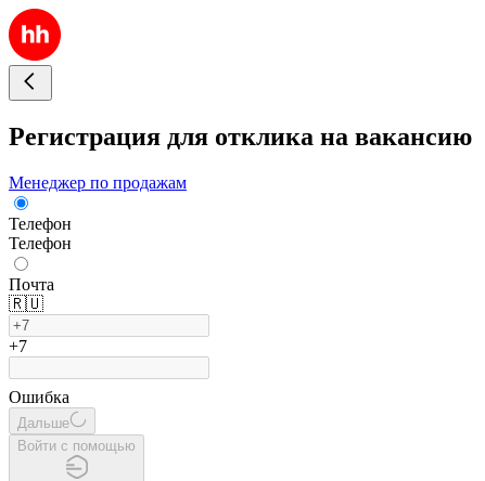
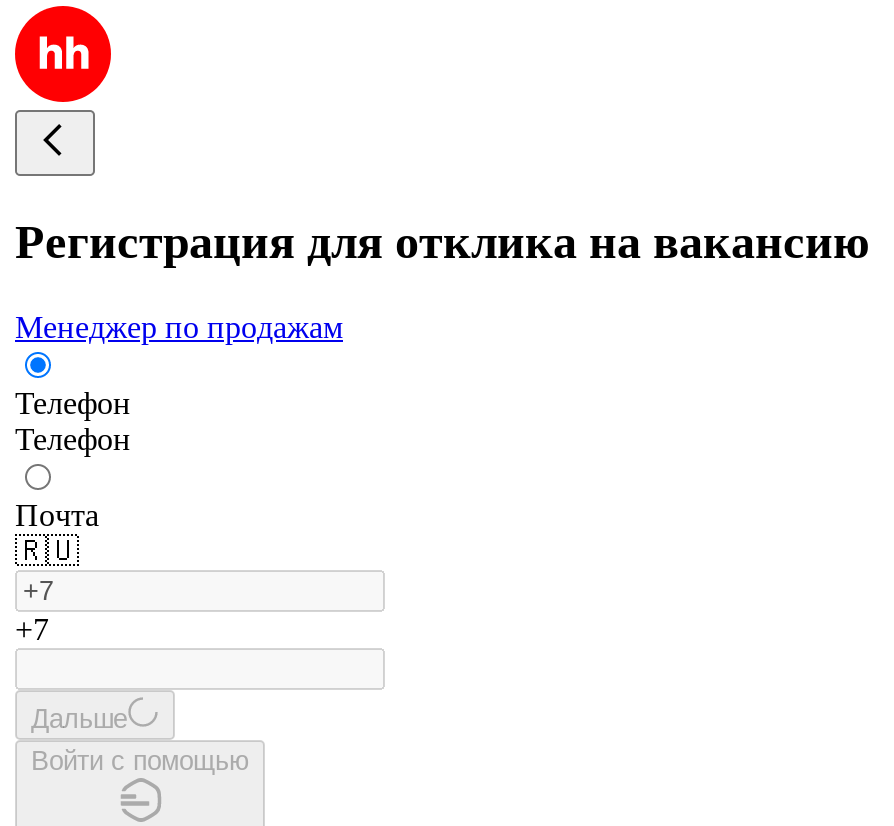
[9,388,69,406] Ошибка -> none

